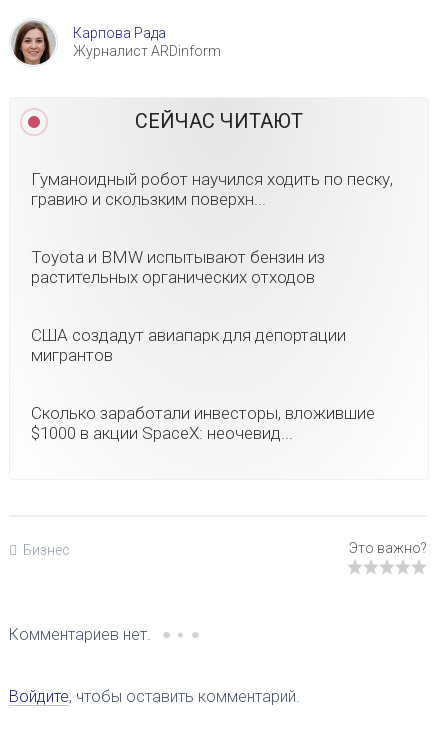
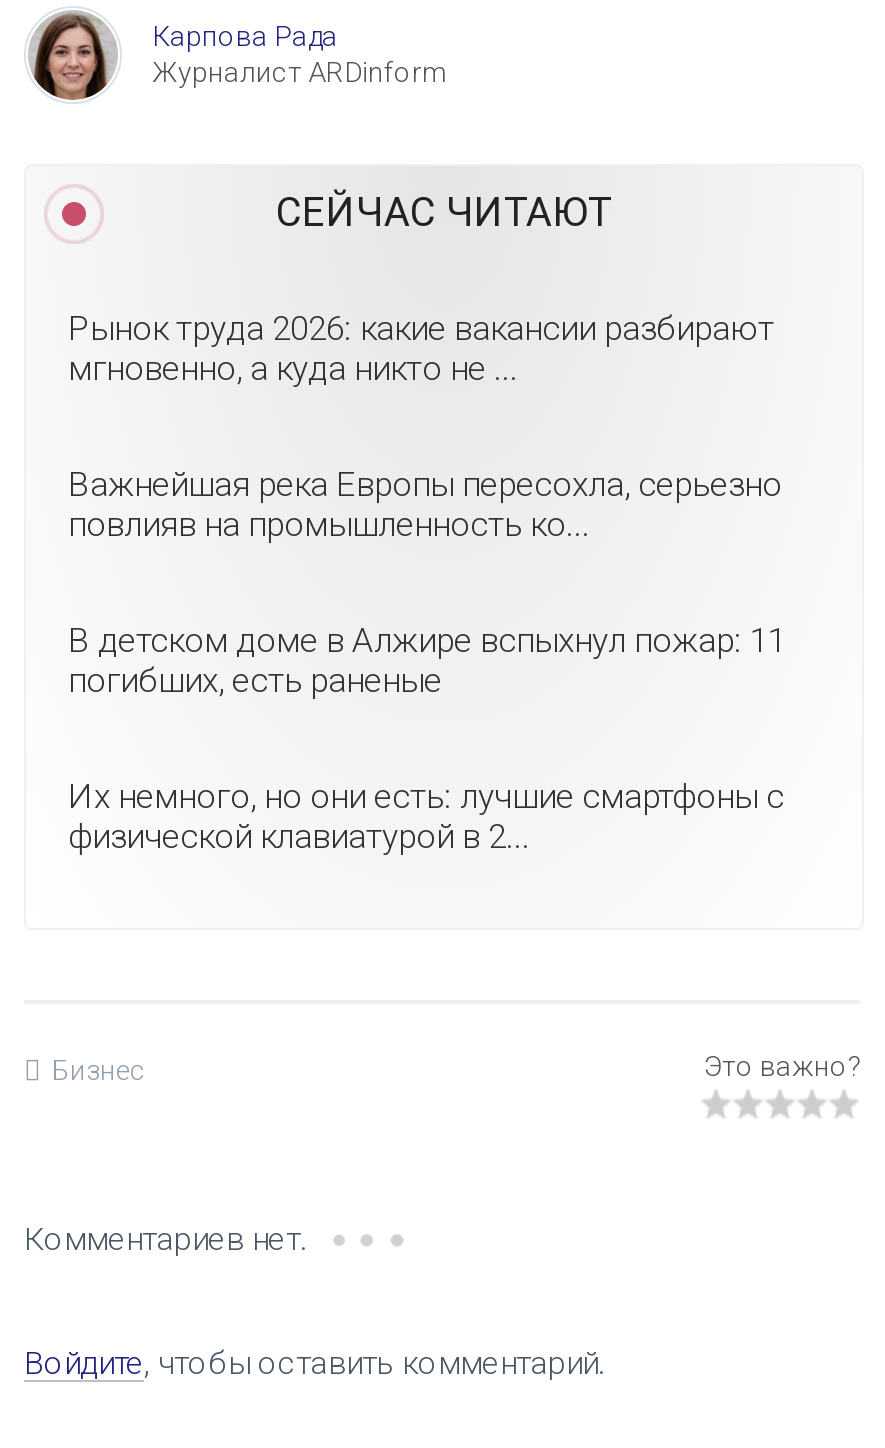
[31,169,393,209] Гуманоидный робот научился ходить по песку, | гравию и скользким поверхн... -> [68,308,774,388] Рынок труда 2026: какие вакансии разбирают | мгновенно, а куда никто не ...
[31,247,325,287] Toyota и BMW испытывают бензин из | растительных органических отходов -> [68,464,782,544] Важнейшая река Европы пересохла, серьезно | повлияв на промышленность ко...
[31,325,346,365] США создадут авиапарк для депортации | мигрантов -> [68,620,786,700] В детском доме в Алжире вспыхнул пожар: 11 | погибших, есть раненые
[31,403,375,443] Сколько заработали инвесторы, вложившие | $1000 в акции SpaceX: неочевид... -> [68,776,784,856] Их немного, но они есть: лучшие смартфоны с | физической клавиатурой в 2...

